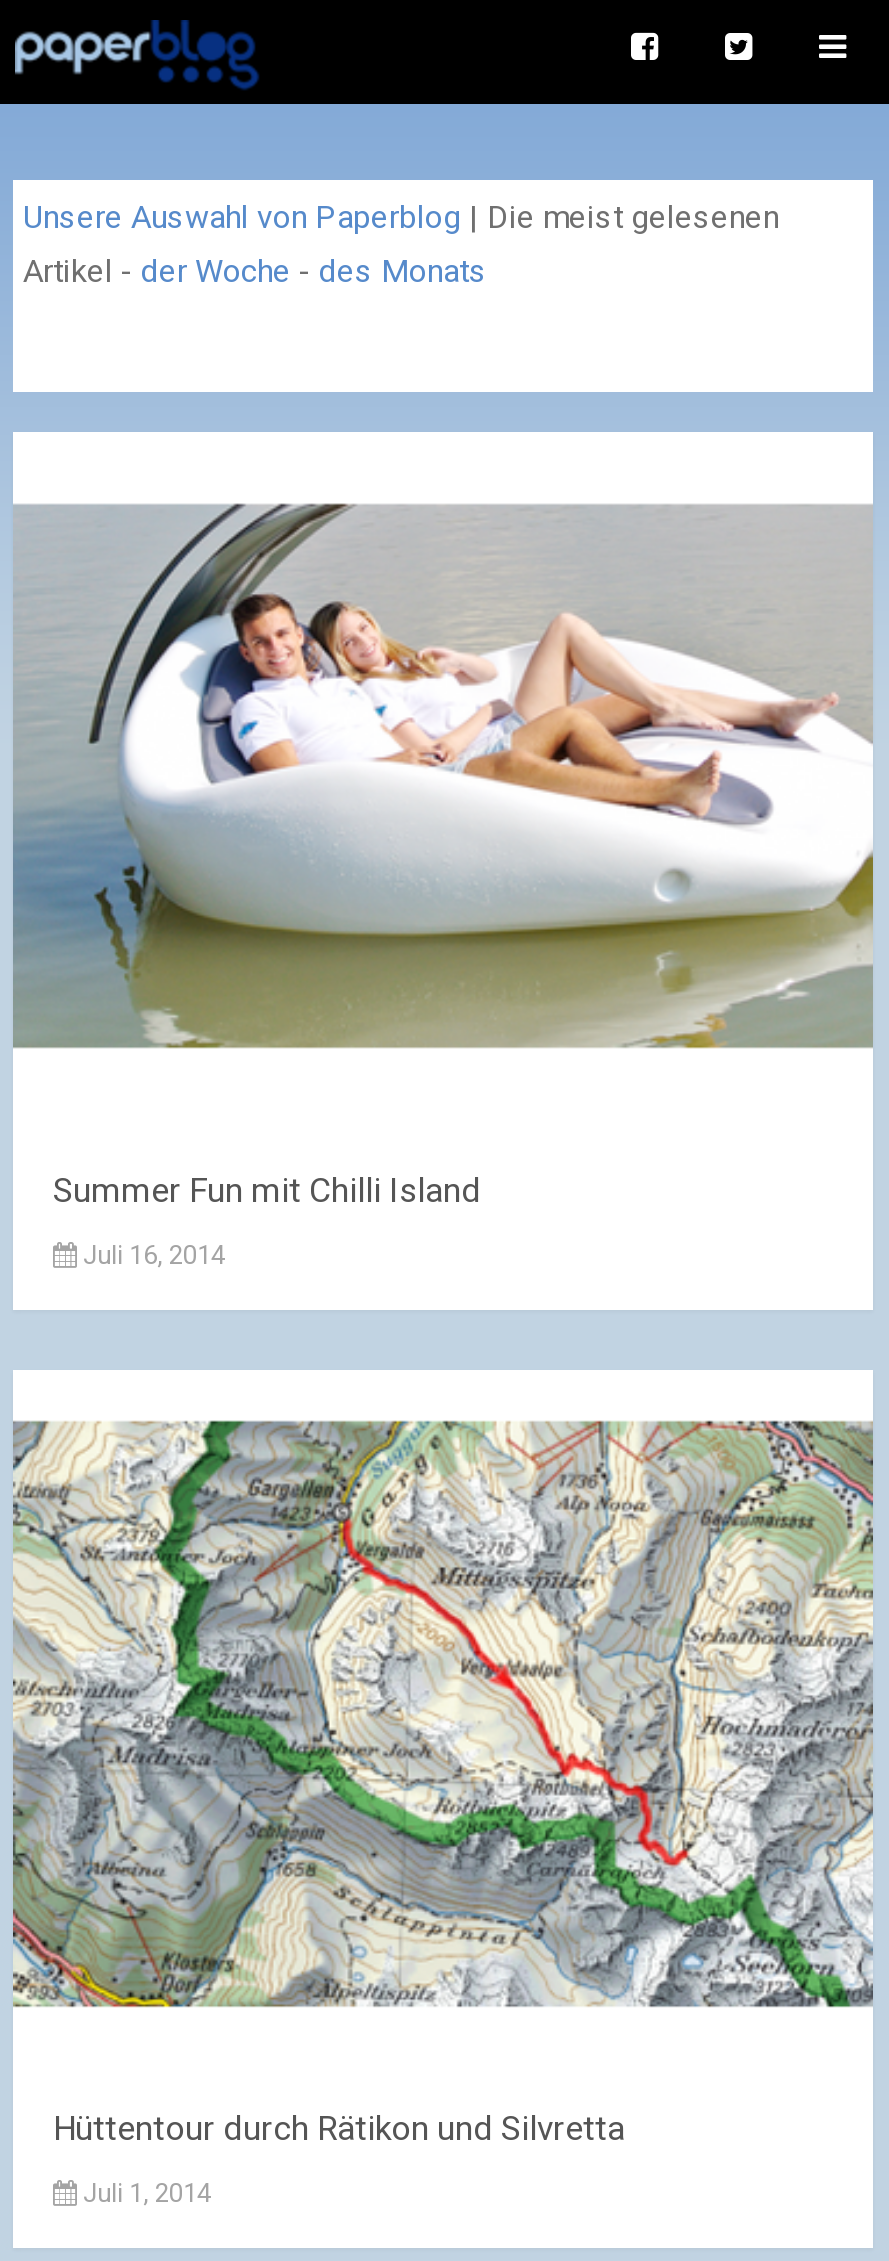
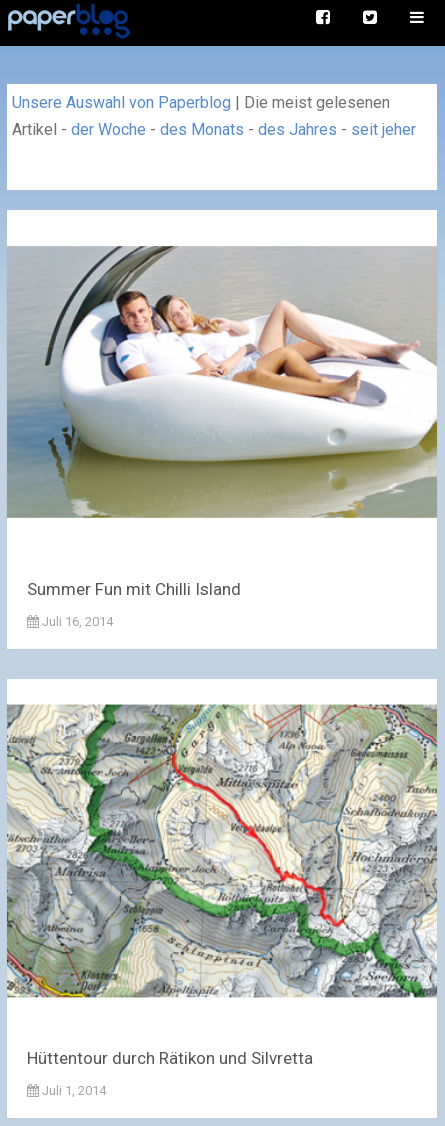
[23,252,487,290] Artikel - der Woche - des Monats -> [12,120,416,139] Artikel - der Woche - des Monats - des Jahres - seit jeher

